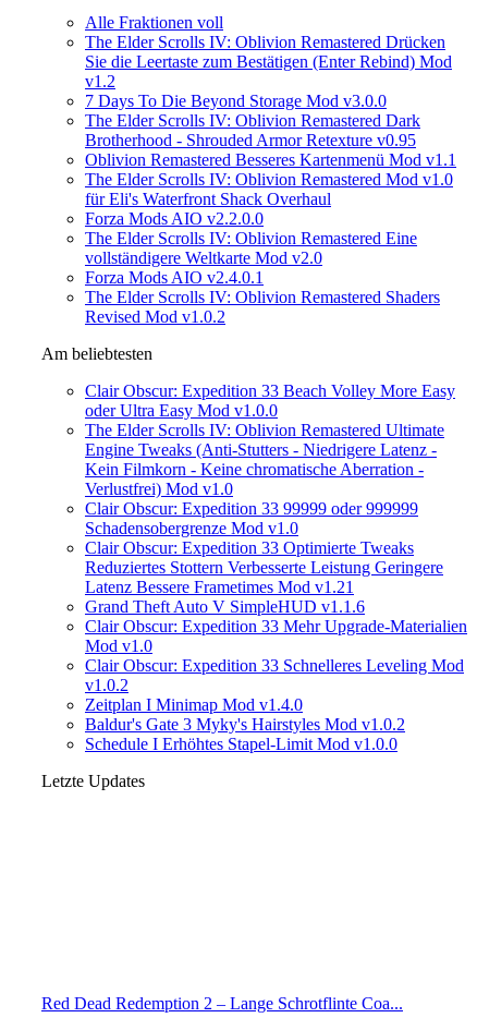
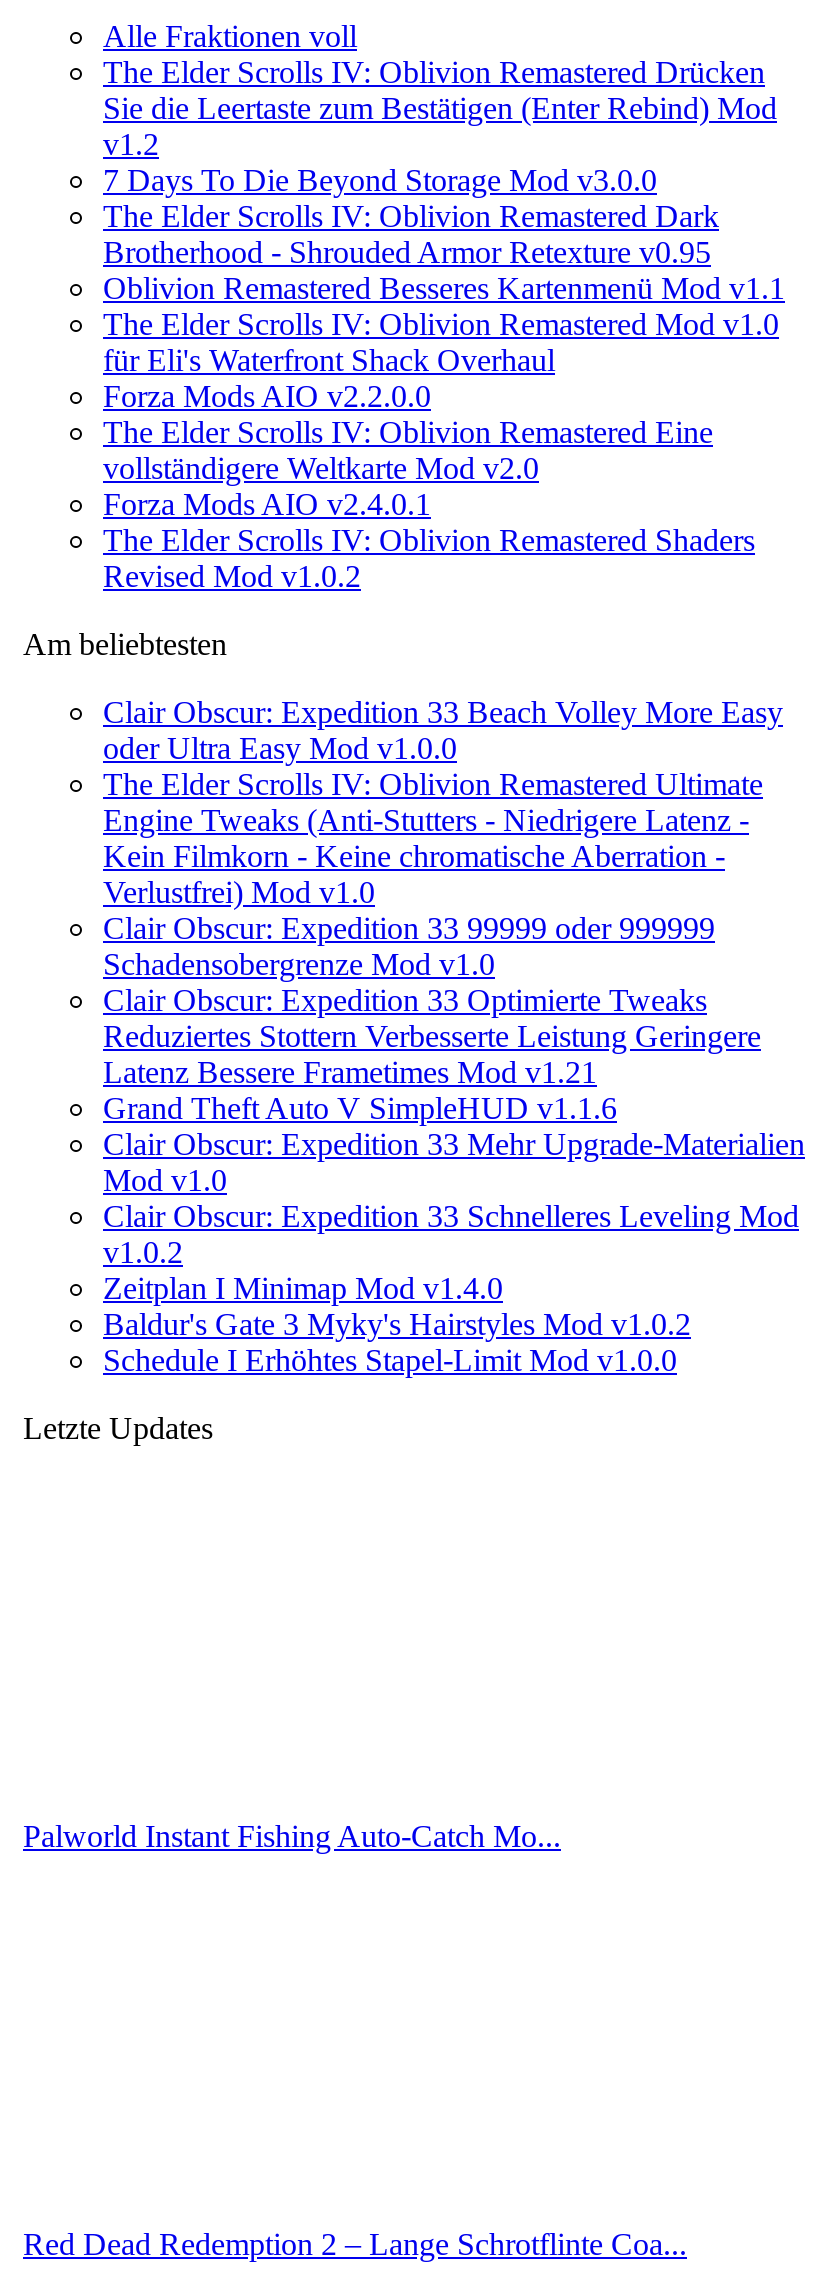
none -> [23,1819,561,1853] Palworld Instant Fishing Auto-Catch Mo...

